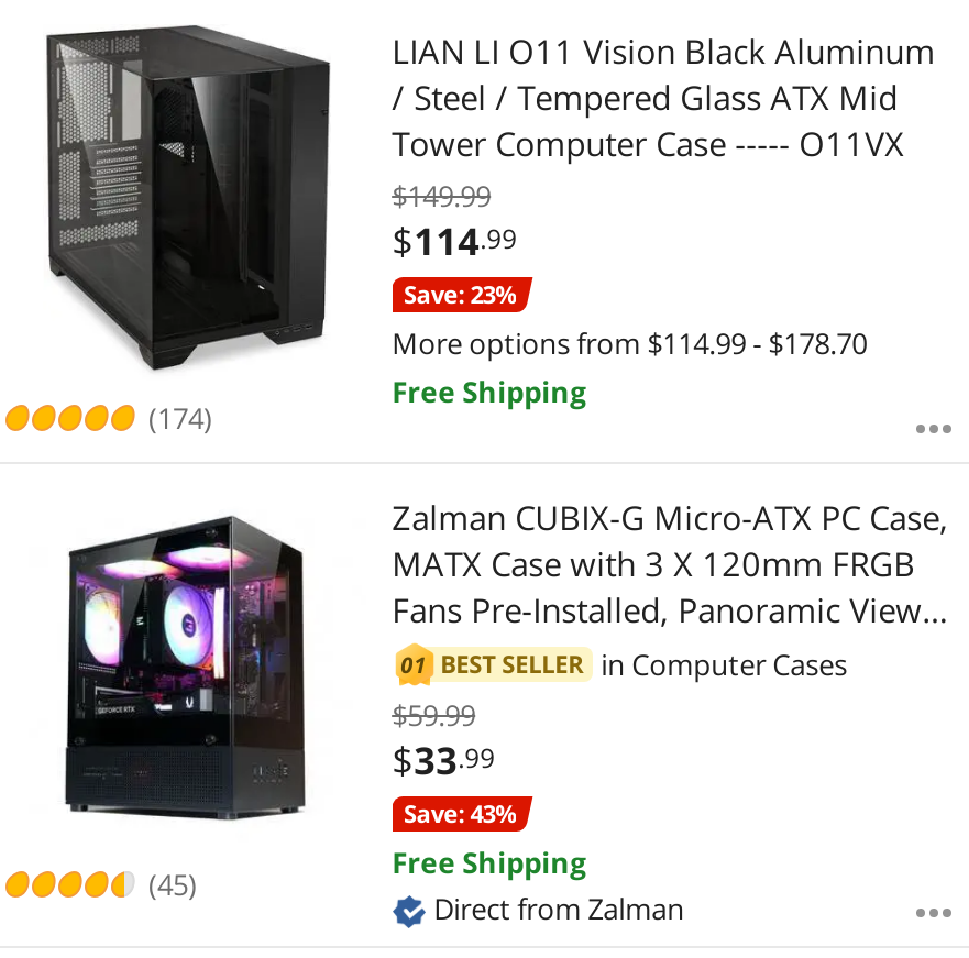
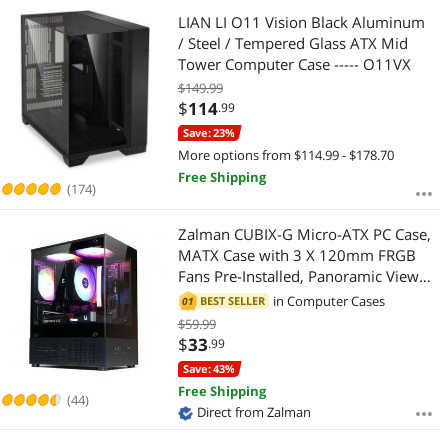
[148,863,197,903] (45) -> [67,391,89,409] (44)

